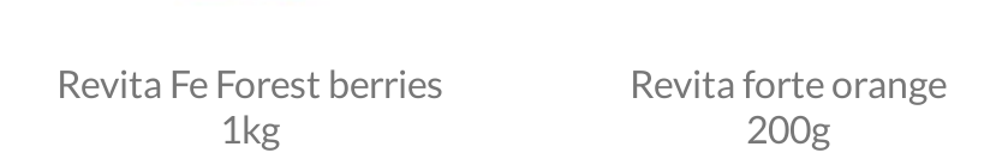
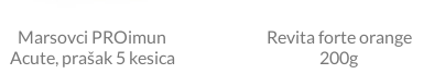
[56,60,443,151] Revita Fe Forest berries | 1kg -> [9,26,175,67] Marsovci PROimun | Acute, prašak 5 kesica

